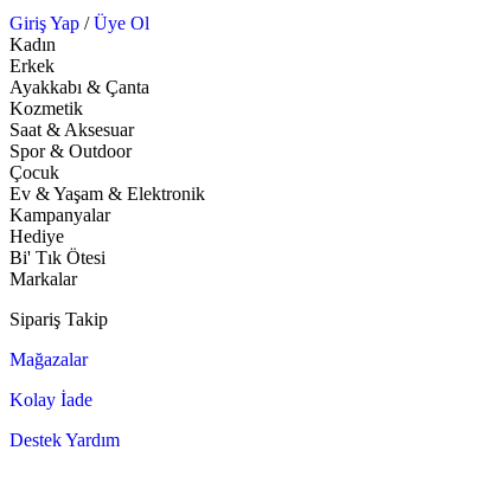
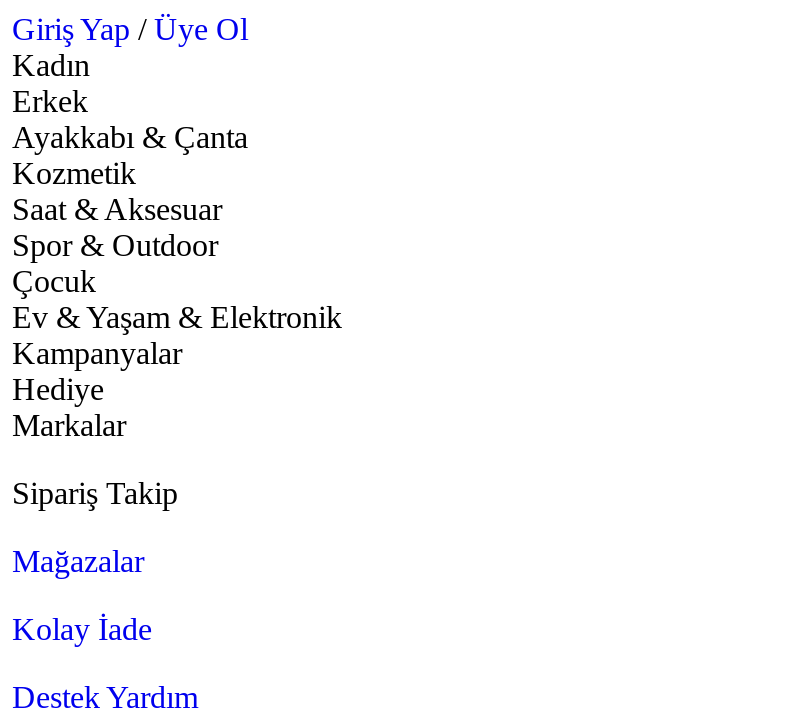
[9,247,105,268] Bi' Tık Ötesi -> none

